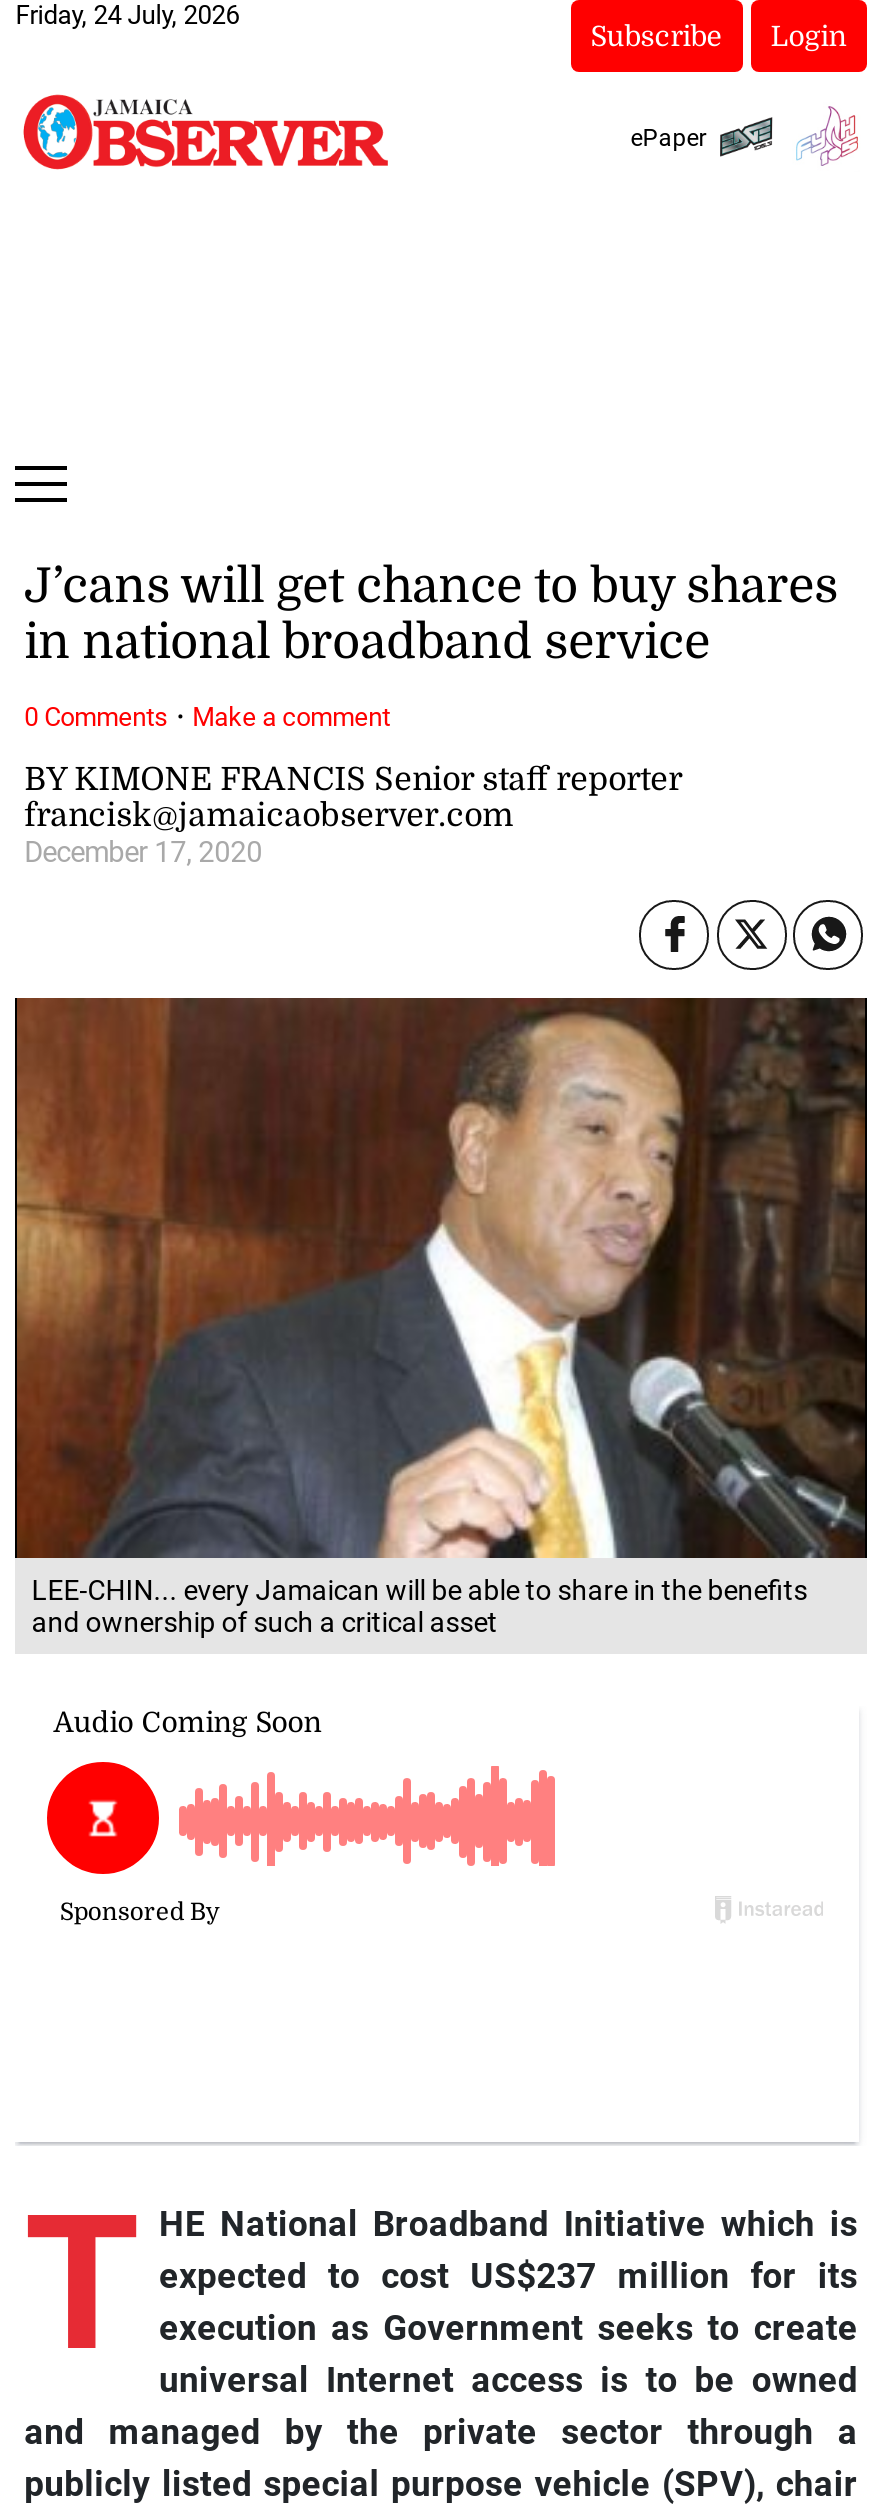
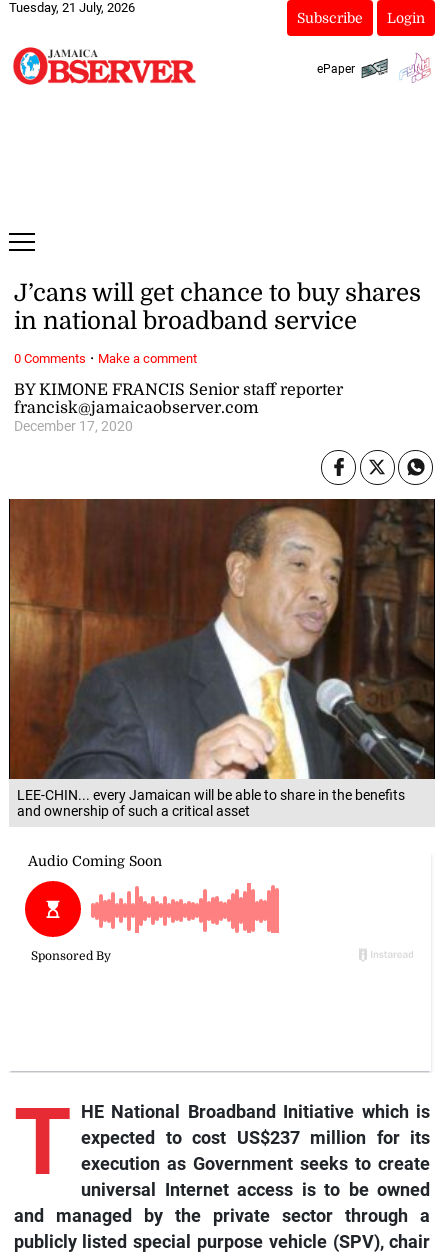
[15,0,239,30] Friday, 24 July, 2026 -> [9,0,135,15] Tuesday, 21 July, 2026

